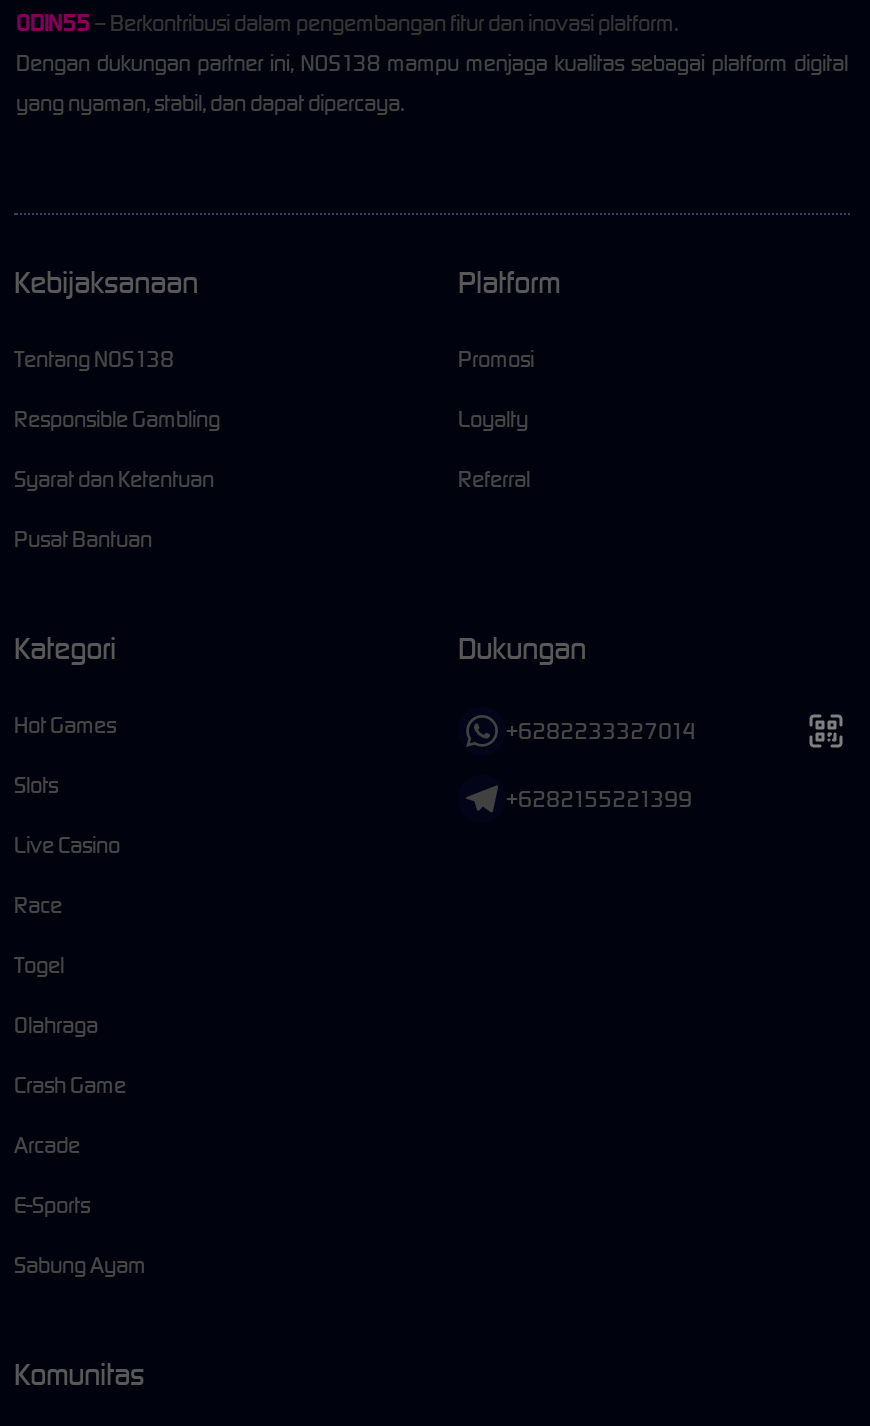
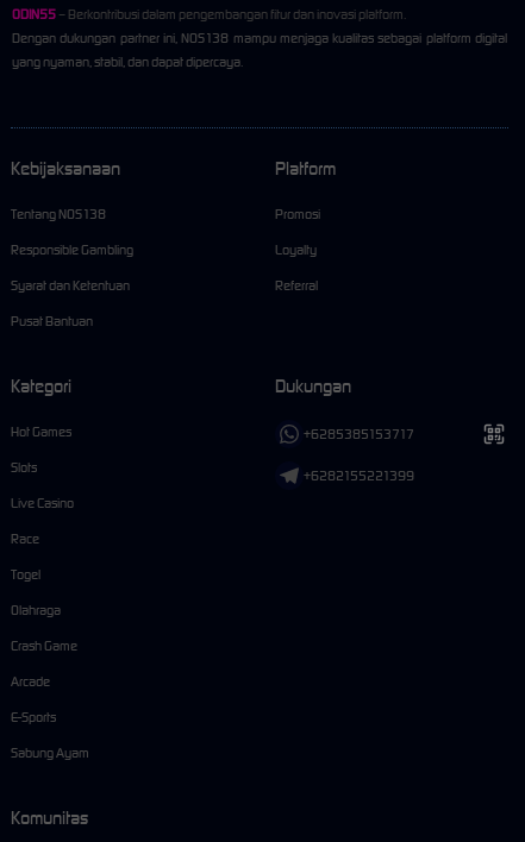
[506,716,696,744] +6282233327014 -> [304,426,414,443] +6285385153717

